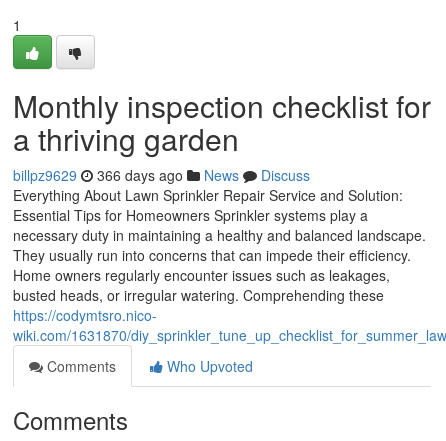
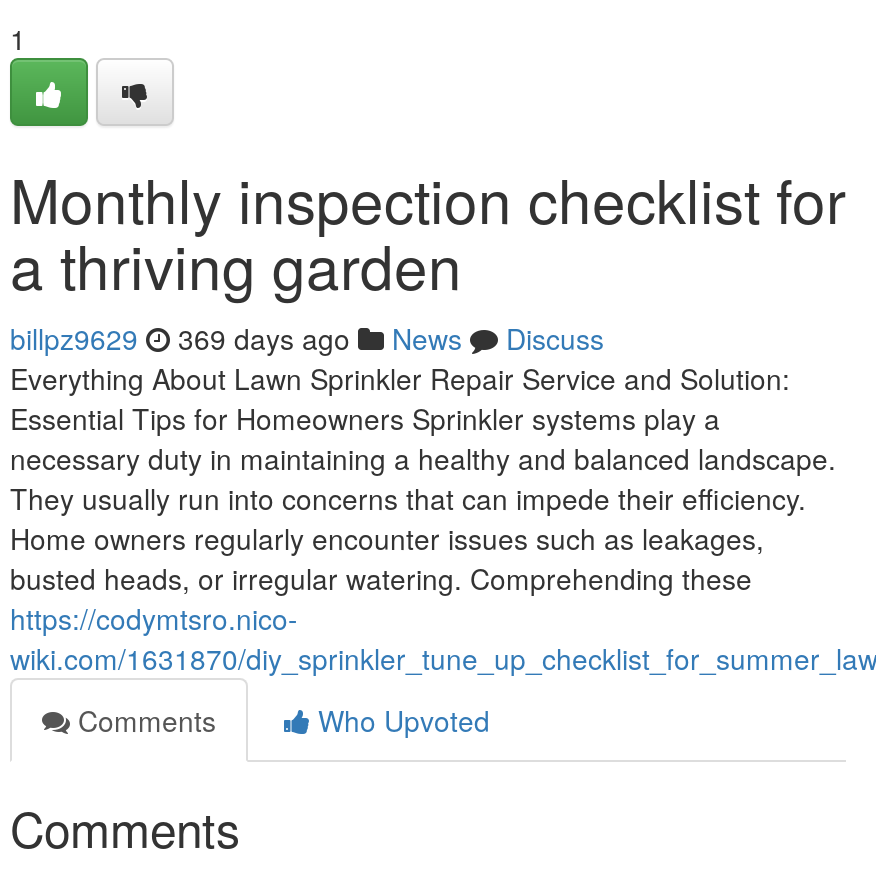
[13,165,310,185] billpz9629 366 days ago News Discuss -> [10,318,604,358] billpz9629 369 days ago News Discuss

